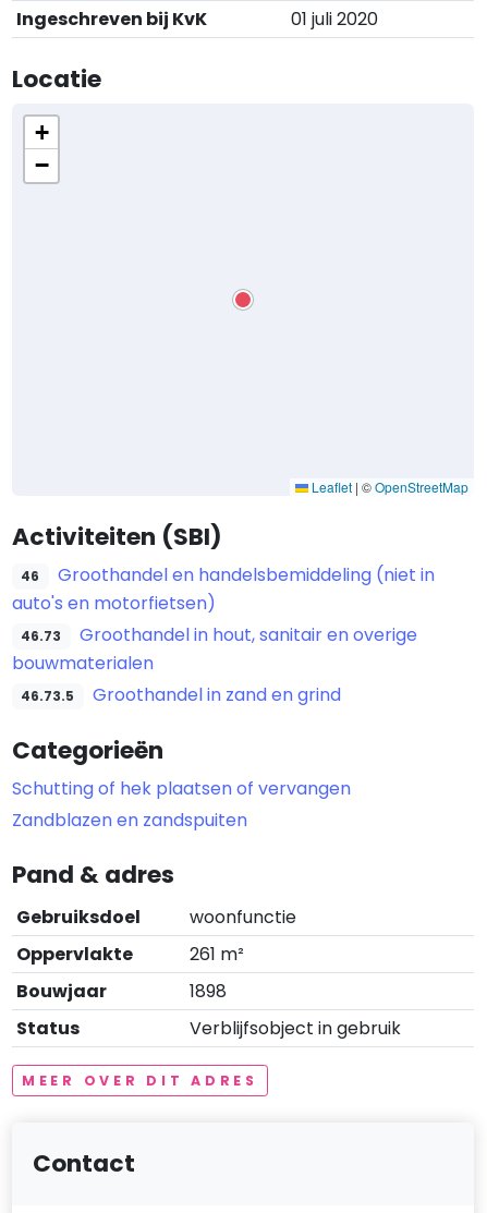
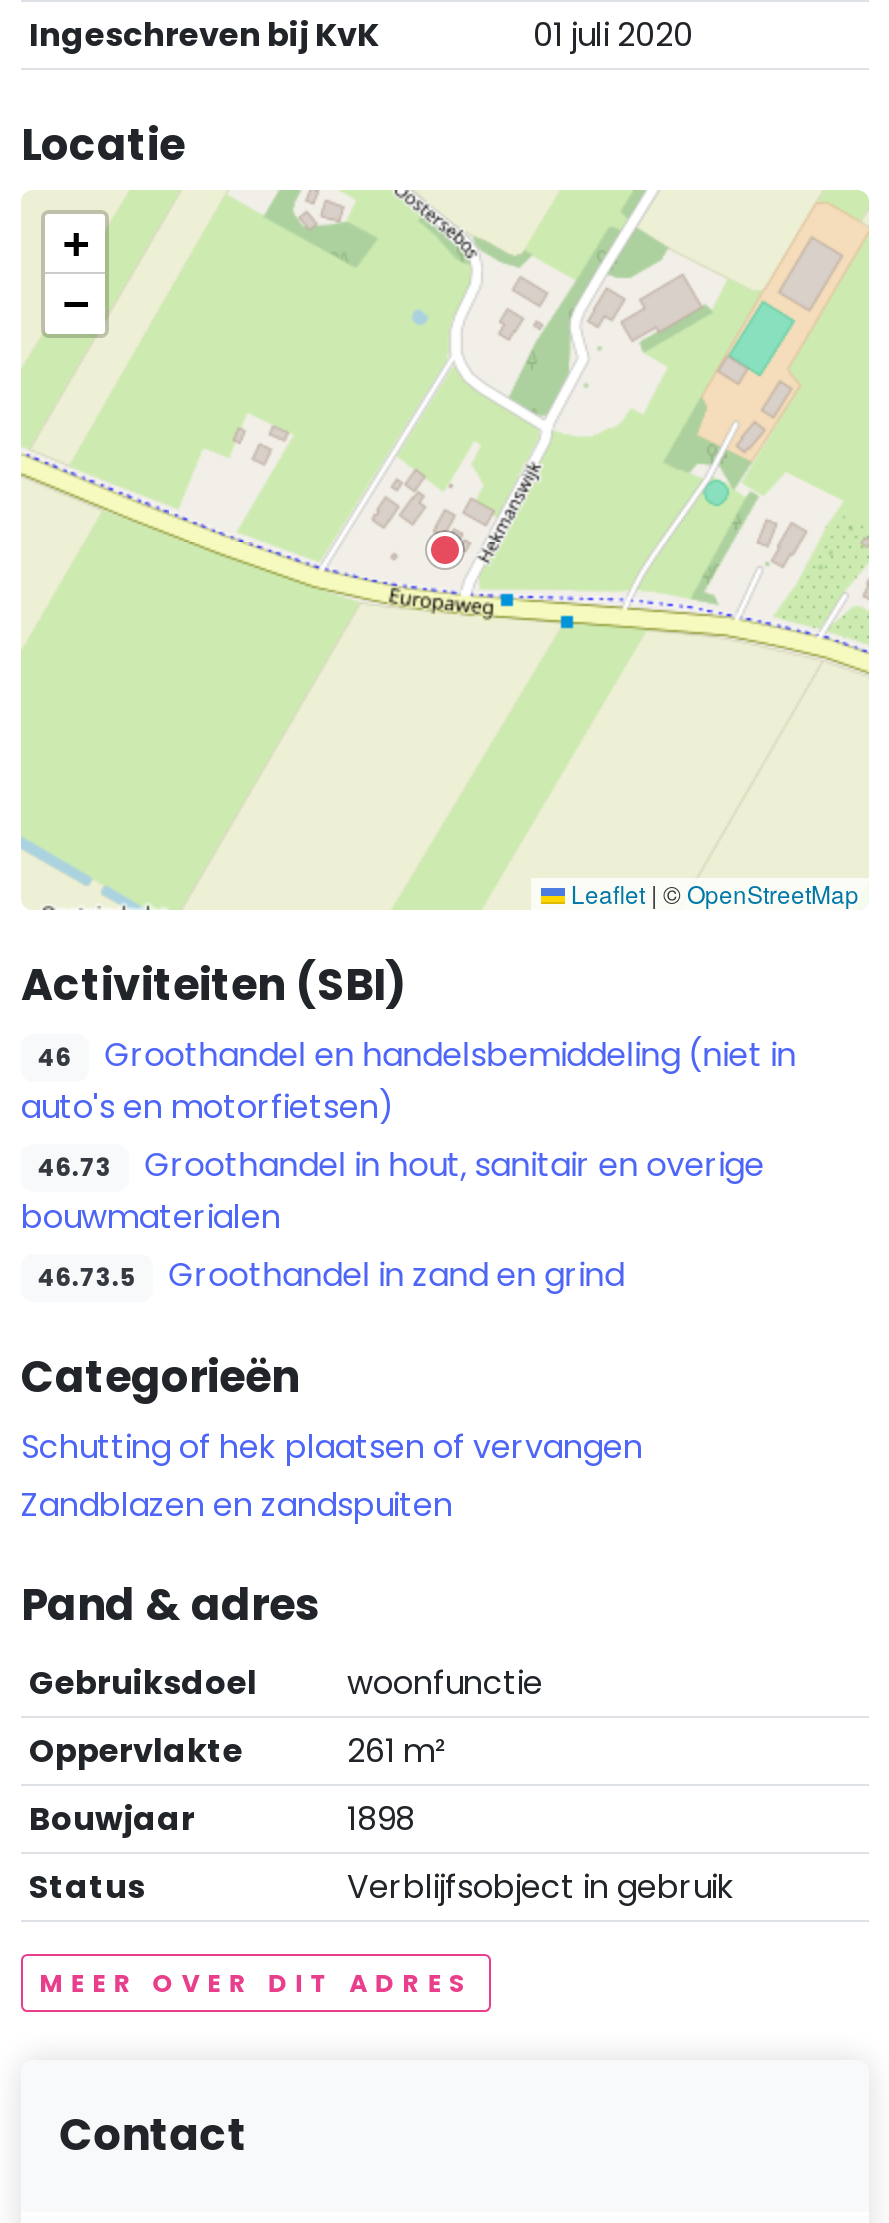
none -> [19,188,871,912] [image]

